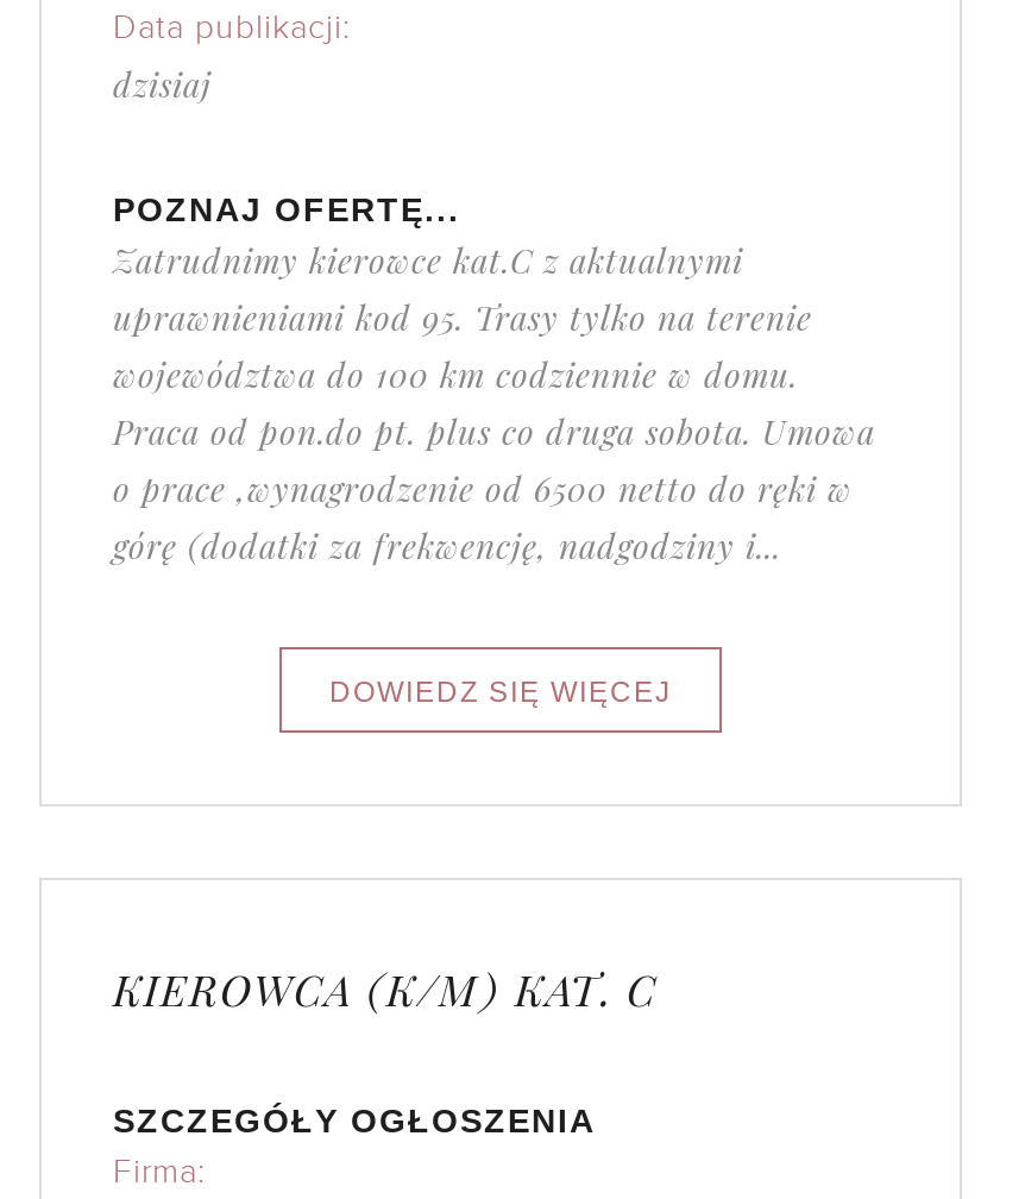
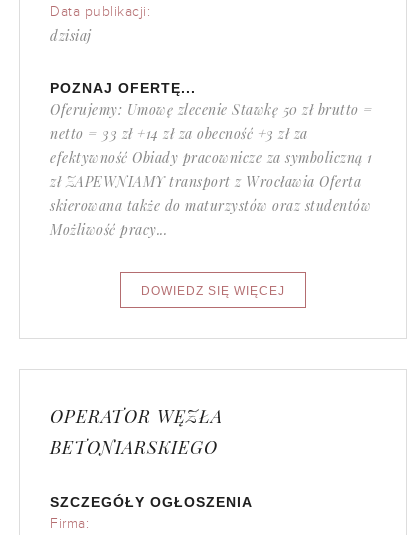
[113,238,875,569] Zatrudnimy kierowce kat.C z aktualnymi | uprawnieniami kod 95. Trasy tylko na terenie | województwa do 100 km codziennie w domu. | Praca od pon.do pt. plus co druga sobota. Umowa | o prace ,wynagrodzenie od 6500 netto do ręki w | górę (dodatki za frekwencję, nadgodziny i... -> [50,100,372,239] Oferujemy: Umowę zlecenie Stawkę 50 zł brutto = | netto = 33 zł +14 zł za obecność +3 zł za | efektywność Obiady pracownicze za symboliczną 1 | zł ZAPEWNIAMY transport z Wrocławia Oferta | skierowana także do maturzystów oraz studentów | Możliwość pracy...
[113,961,658,1018] KIEROWCA (K/M) KAT. C -> [50,404,223,459] OPERATOR WĘZŁA | BETONIARSKIEGO

